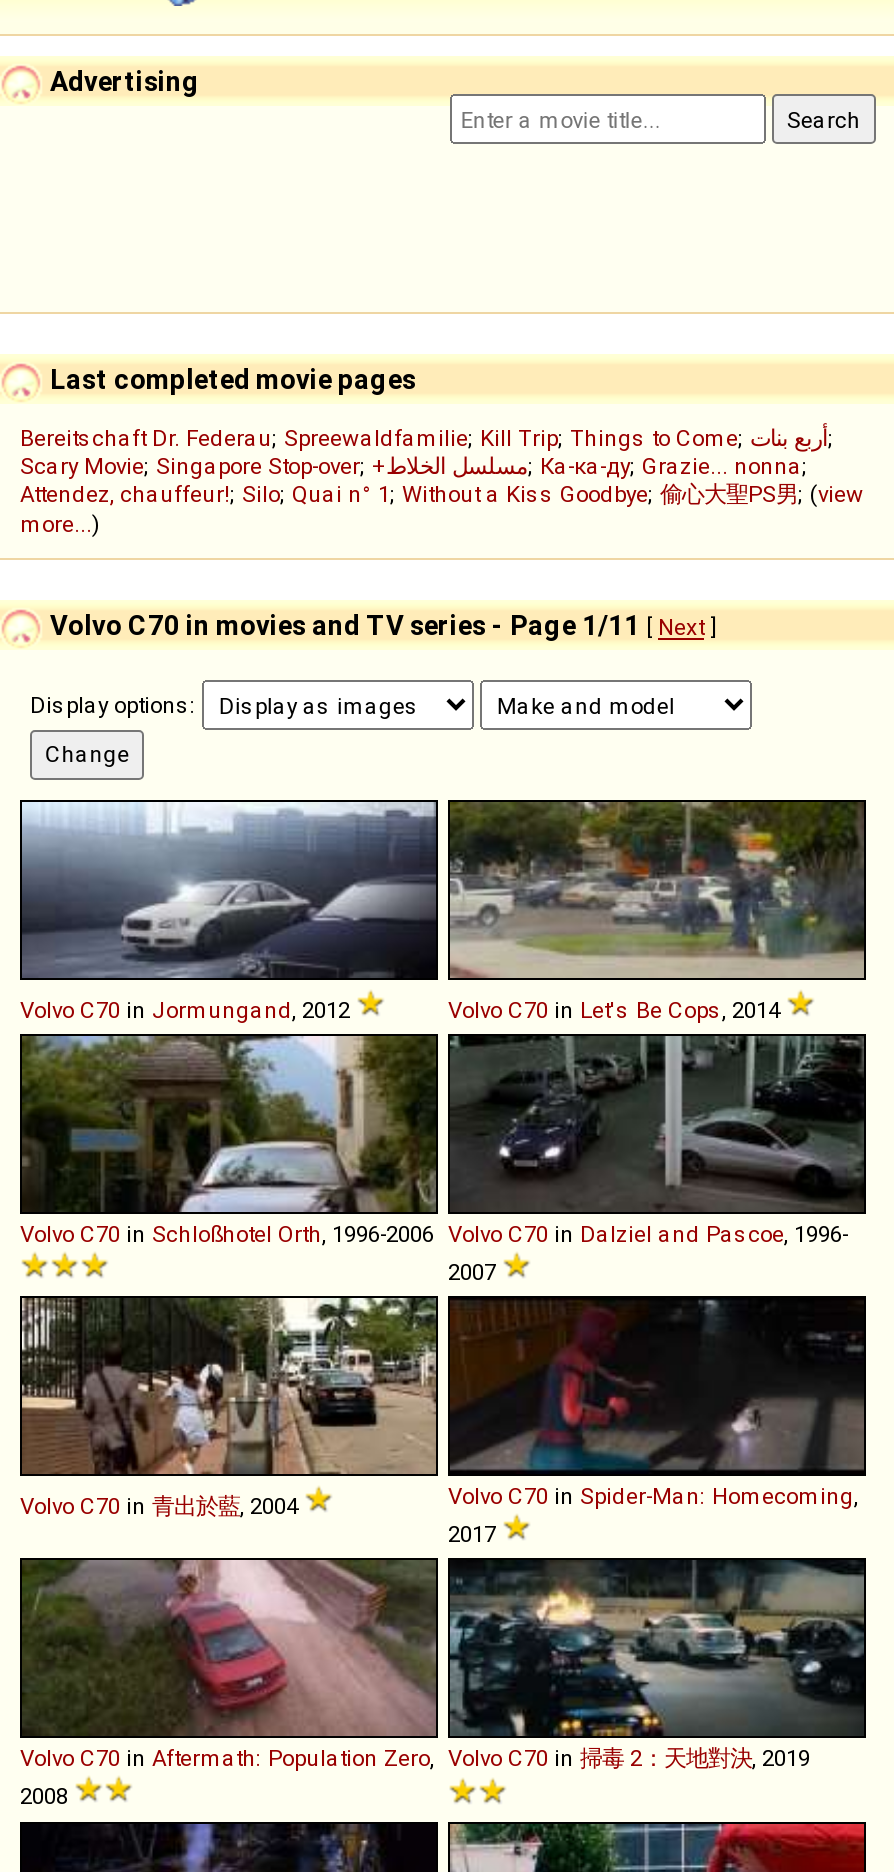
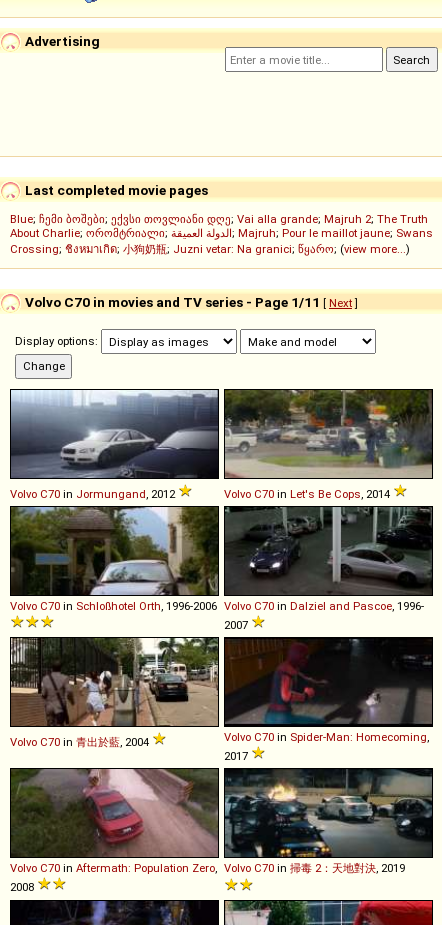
[20,424,864,538] Bereitschaft Dr. Federau; Spreewaldfamilie; Kill Trip; Things to Come; أربع بنات; | Scary Movie; Singapore Stop-over; +مسلسل الخلاط; Ка-ка-ду; Grazie... nonna; | Attendez, chauffeur!; Silo; Quai n° 1; Without a Kiss Goodbye;偷心大聖PS男; (view | more...) -> [10,212,433,256] Blue; ჩემი ბოშები; ექვსი თოვლიანი დღე; Vai alla grande; Majruh 2; The Truth | About Charlie; ორომტრიალი; الدولة العميقة; Majruh; Pour le maillot jaune; Swans | Crossing;ชิงหมาเกิด;小狗奶瓶; Juzni vetar: Na granici; წყარო; (view more...)

